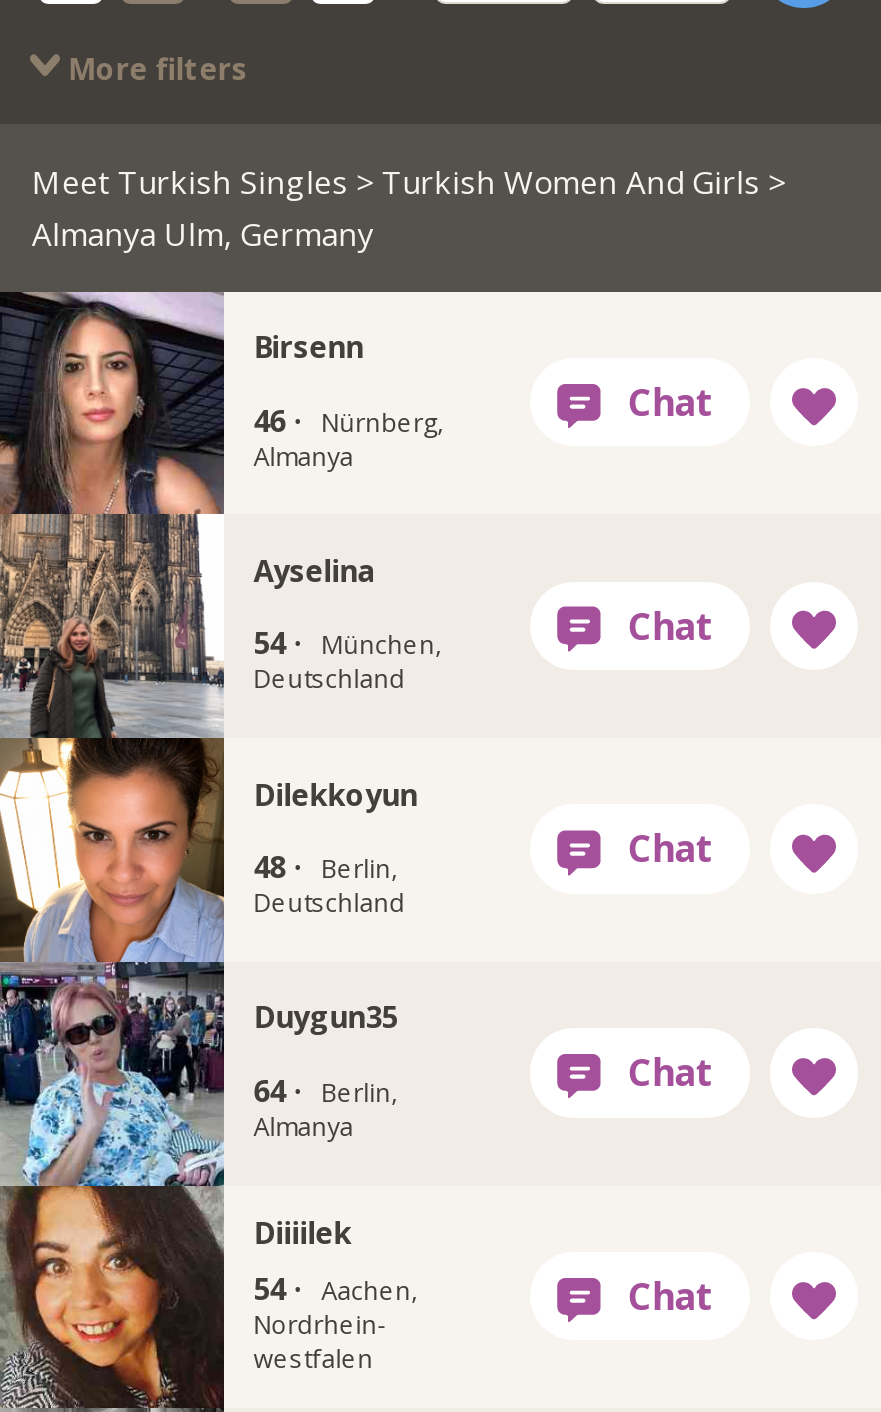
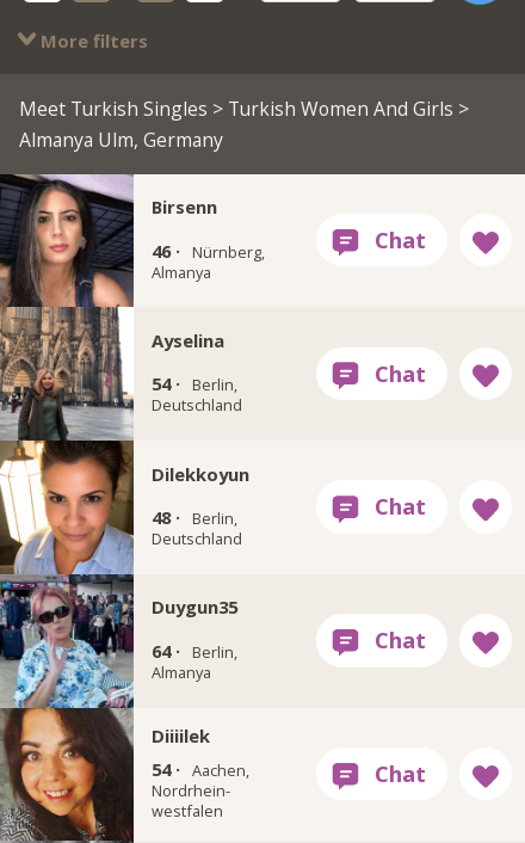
[253,623,441,663] 54 · München, -> [151,372,237,396] 54 · Berlin,

